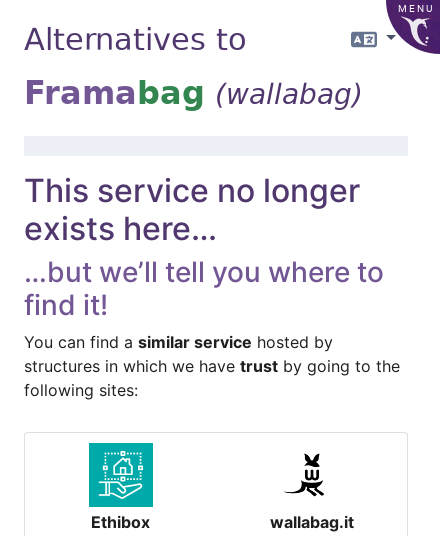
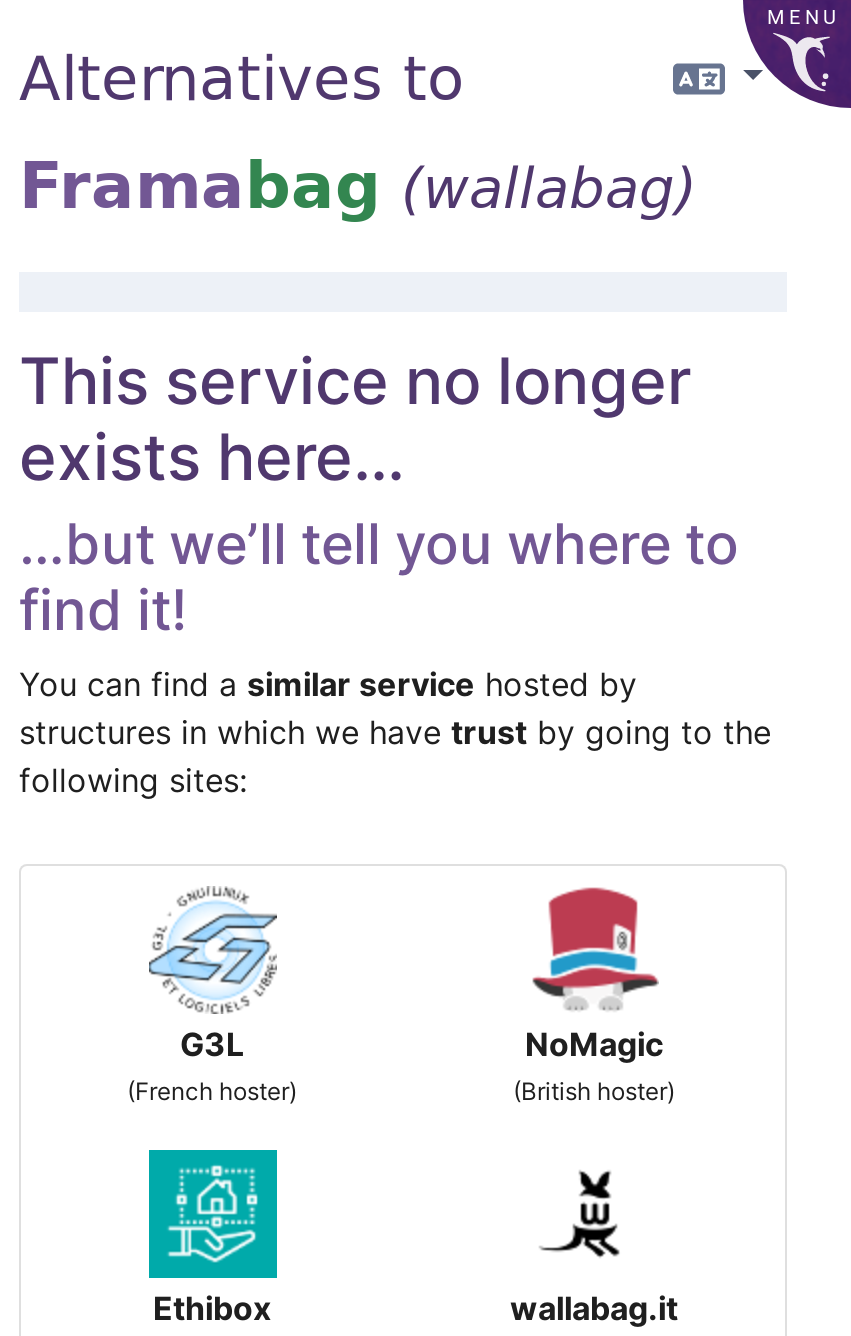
none -> [127,886,297,1106] [image] | G3L | (French hoster)
none -> [513,886,675,1106] [image] | NoMagic | (British hoster)

